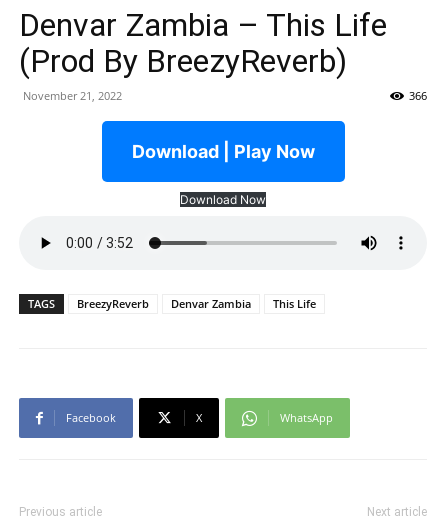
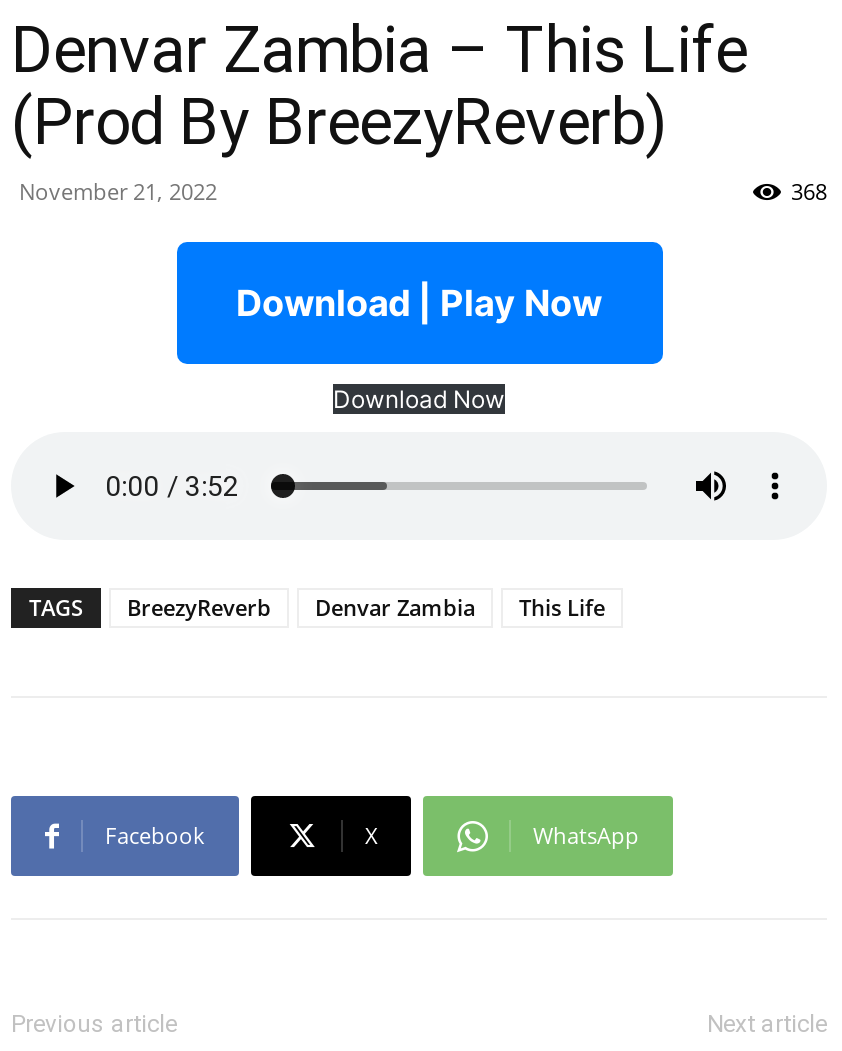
[409,88,427,103] 366 -> [791,176,827,206] 368

